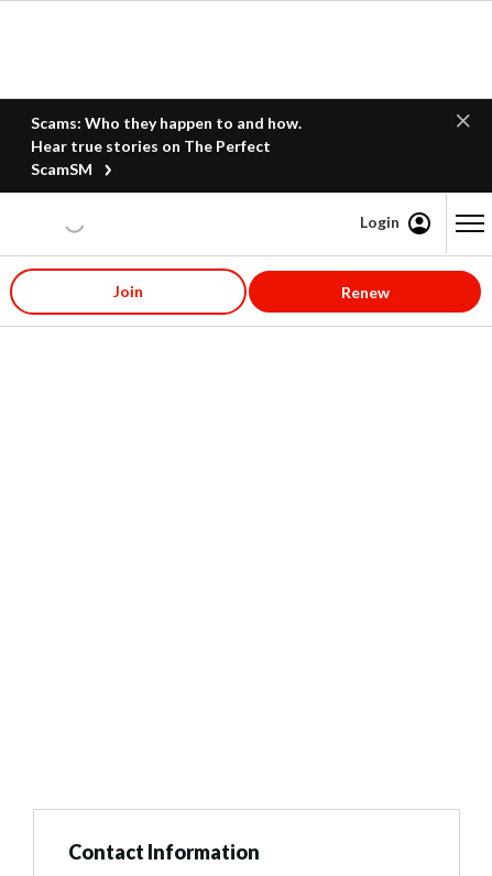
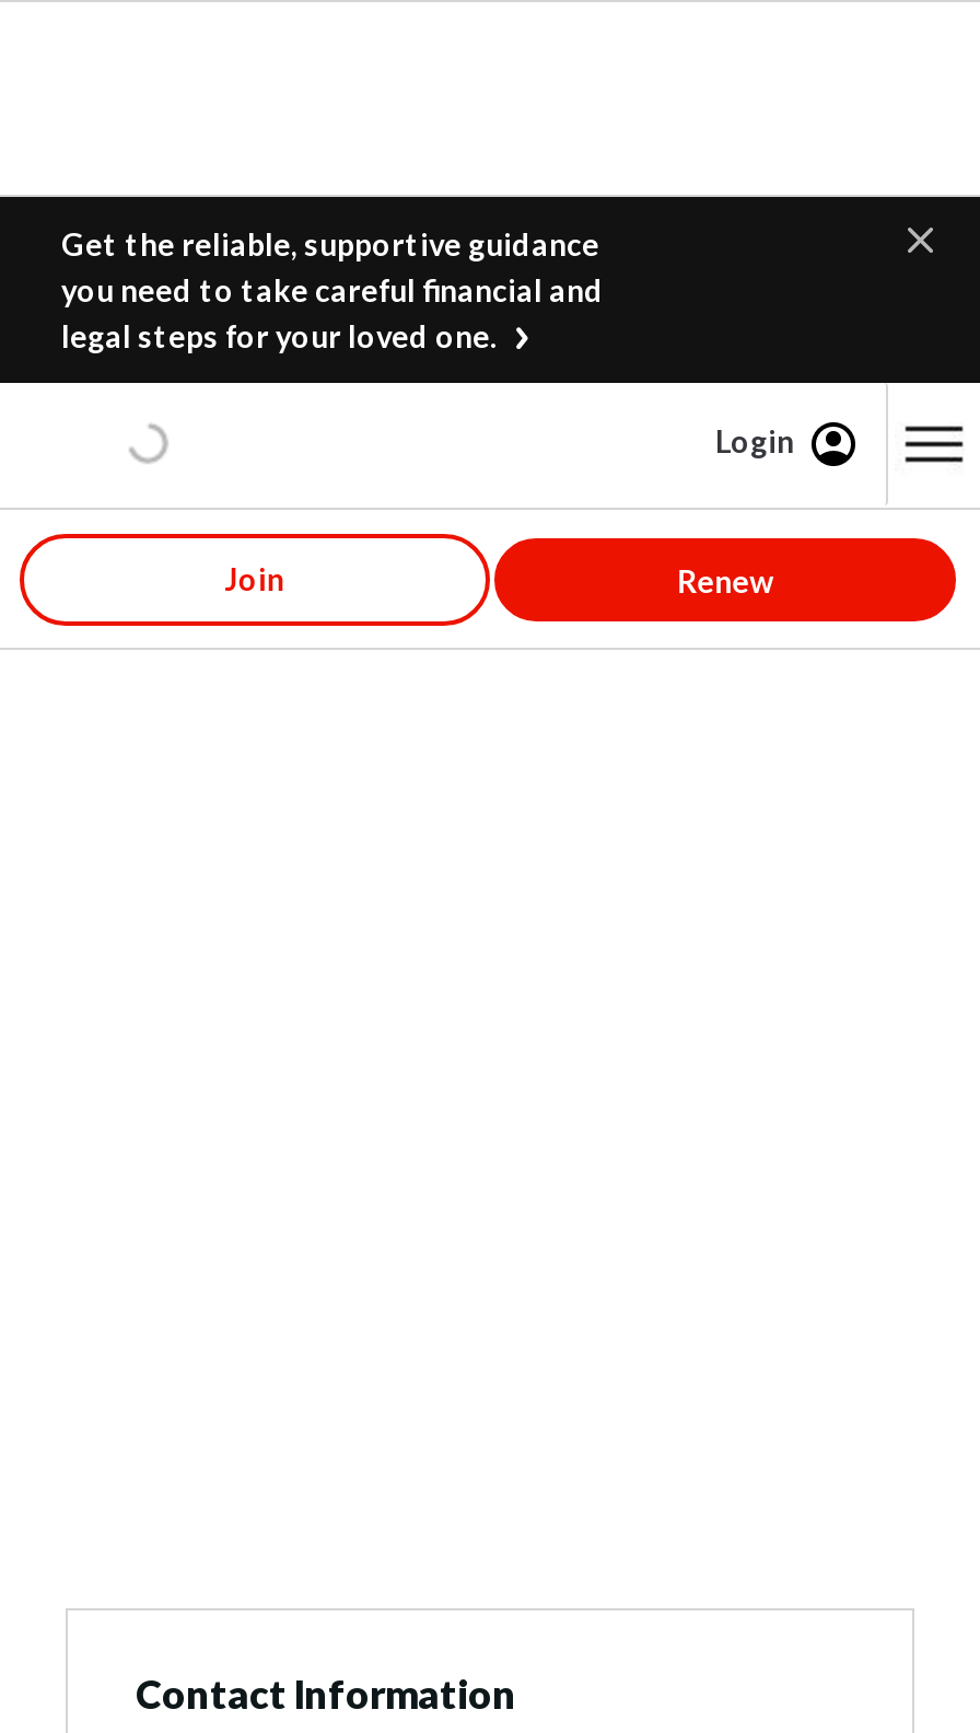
[31,113,302,178] Scams: Who they happen to and how. | Hear true stories on The Perfect | ScamSM -> [61,225,604,354] Get the reliable, supportive guidance | you need to take careful financial and | legal steps for your loved one.

